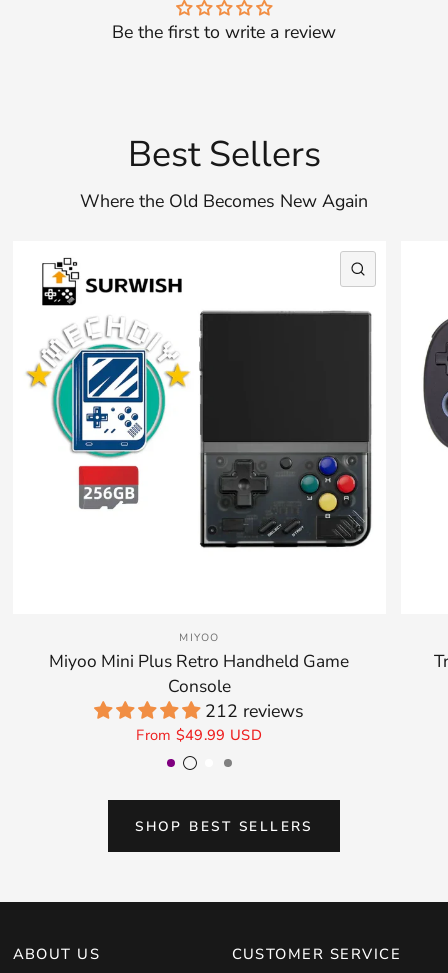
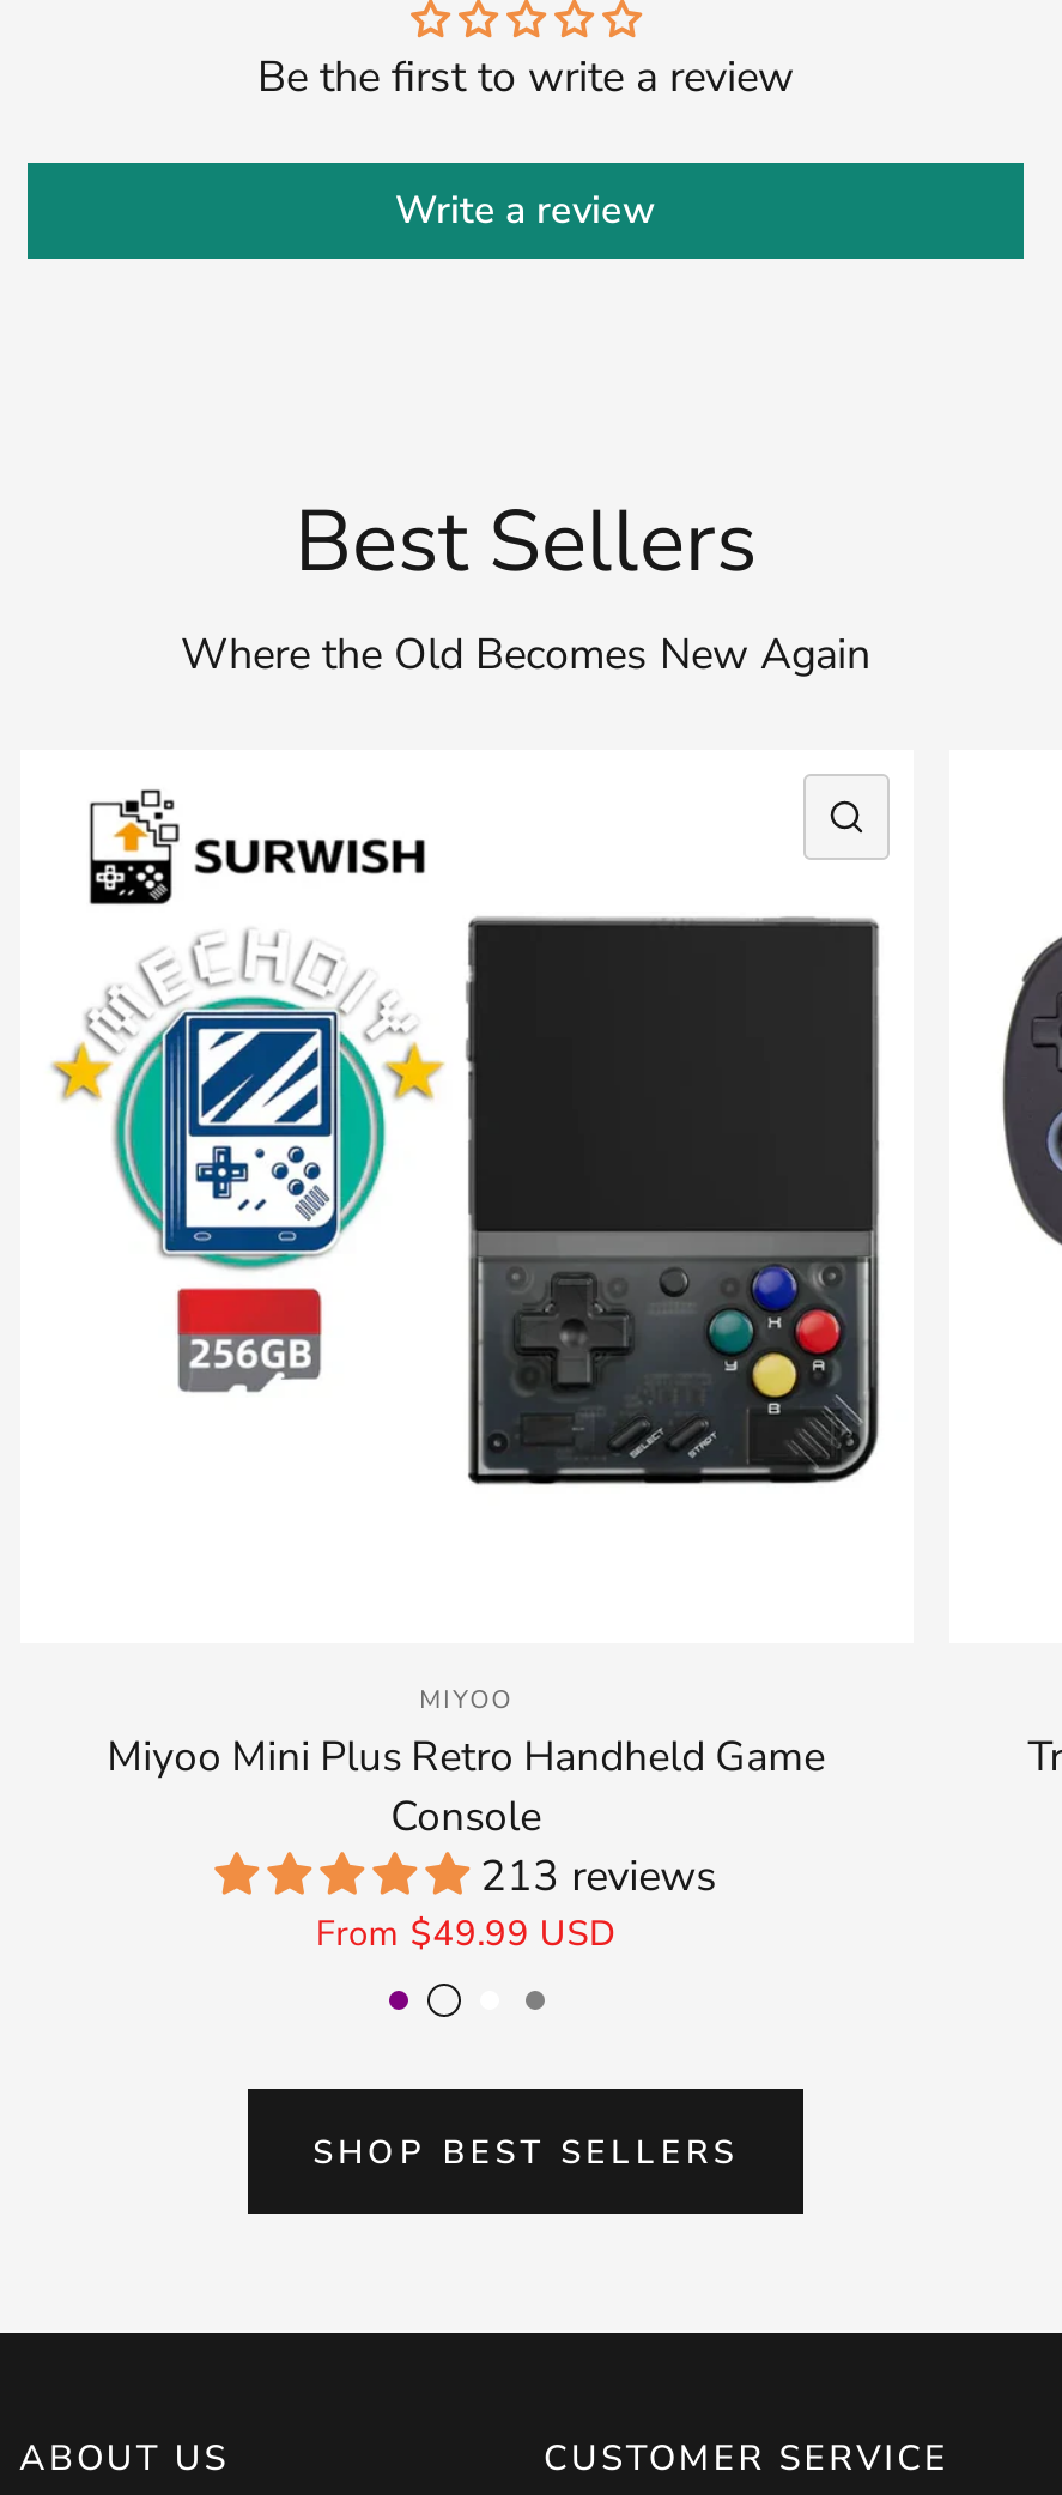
none -> [395,184,656,237] Write a review
[205,699,304,723] 212 reviews -> [480,1847,717,1905] 213 reviews

